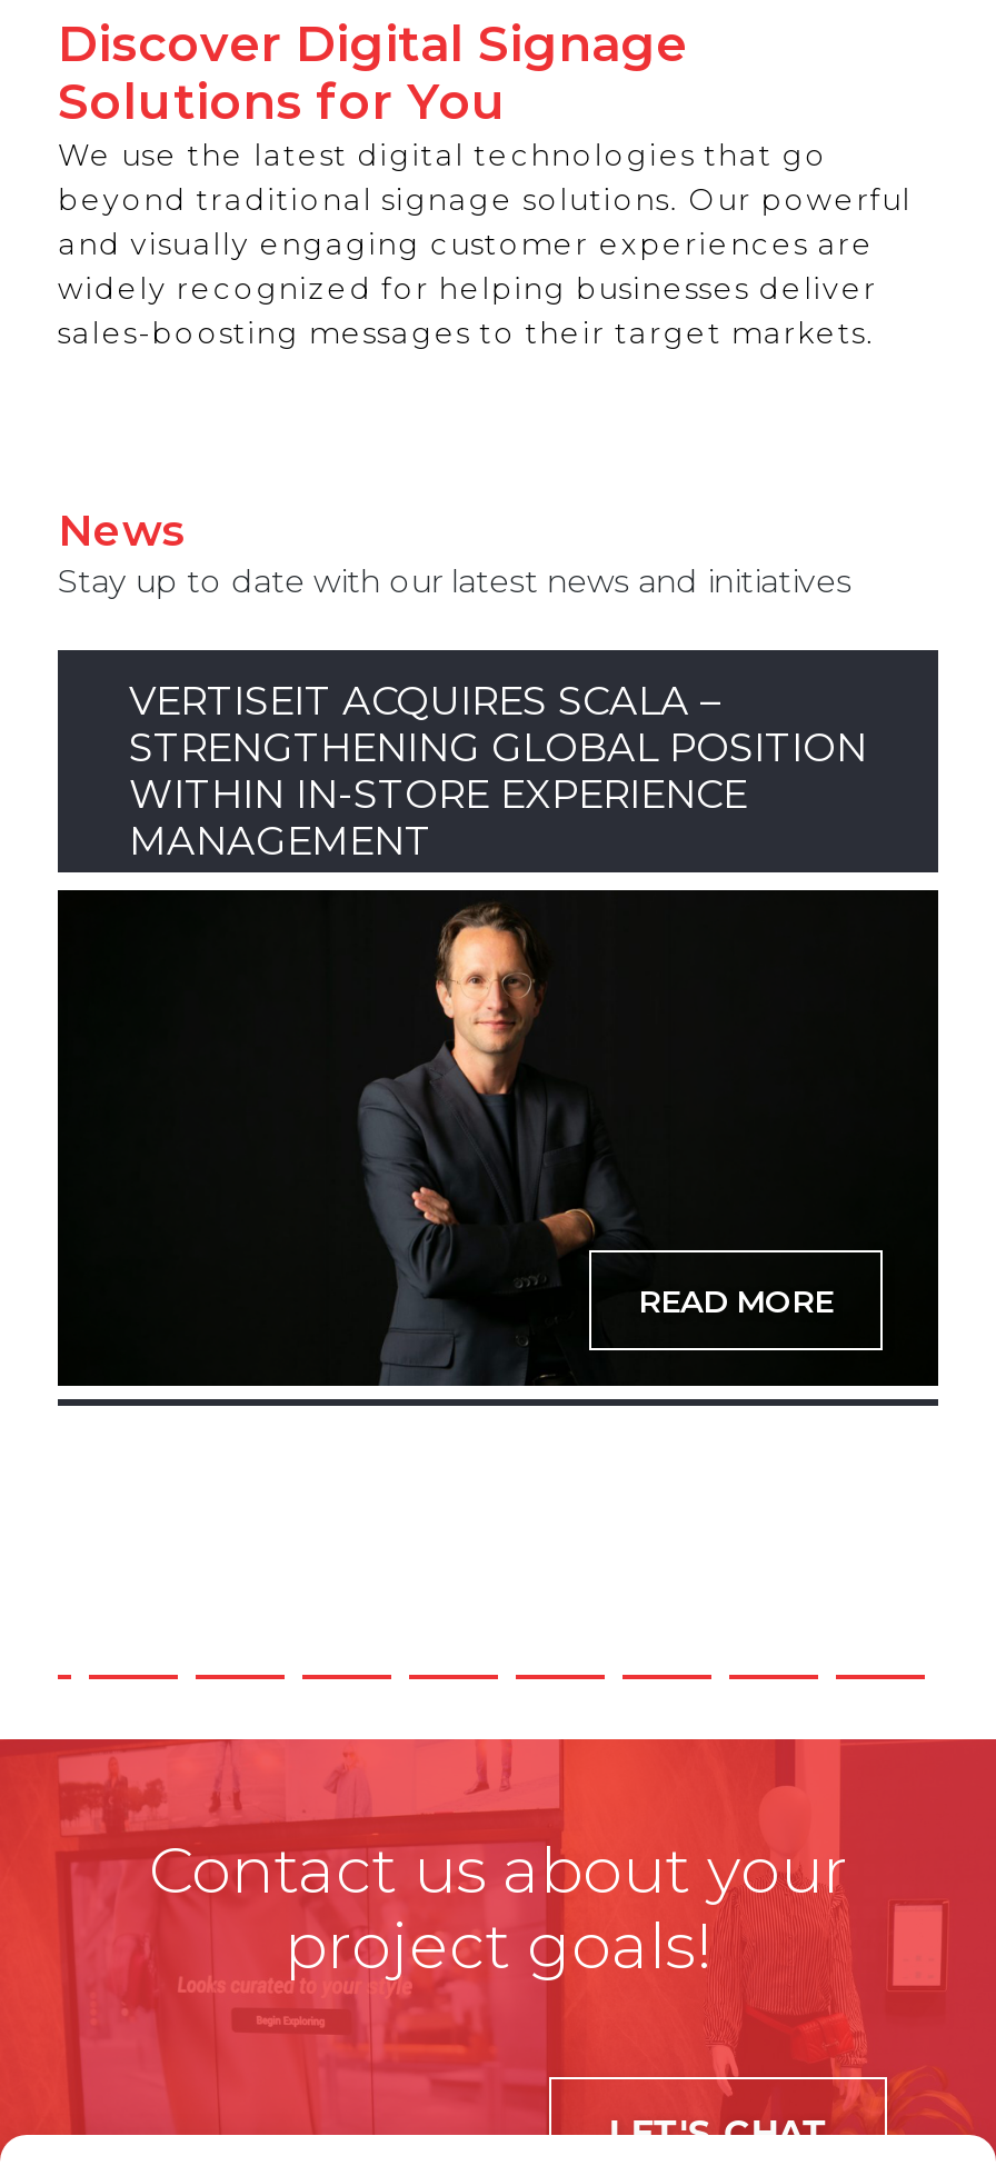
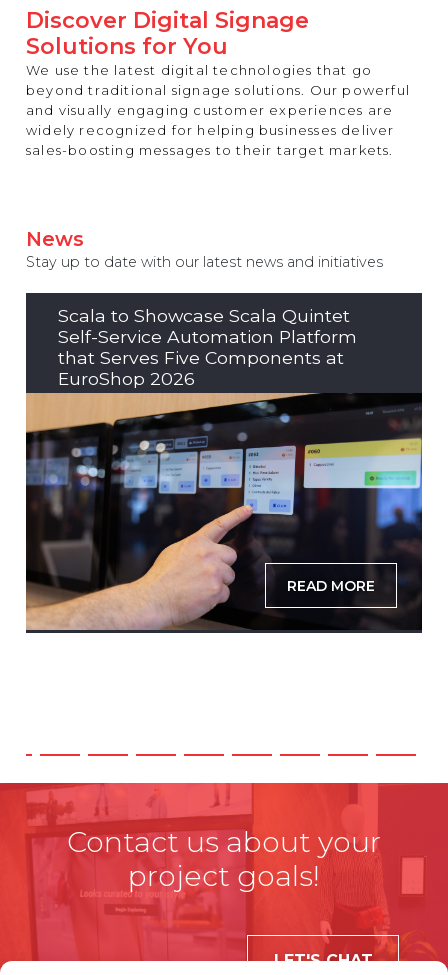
[129,677,867,864] VERTISEIT ACQUIRES SCALA – | STRENGTHENING GLOBAL POSITION | WITHIN IN-STORE EXPERIENCE | MANAGEMENT -> [58,305,357,389] Scala to Showcase Scala Quintet | Self-Service Automation Platform | that Serves Five Components at | EuroShop 2026
[56,870,940,1401] [image] -> [25,392,423,631] [image]

